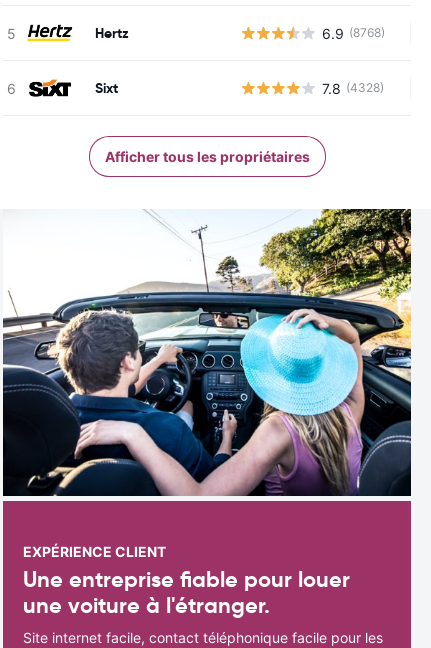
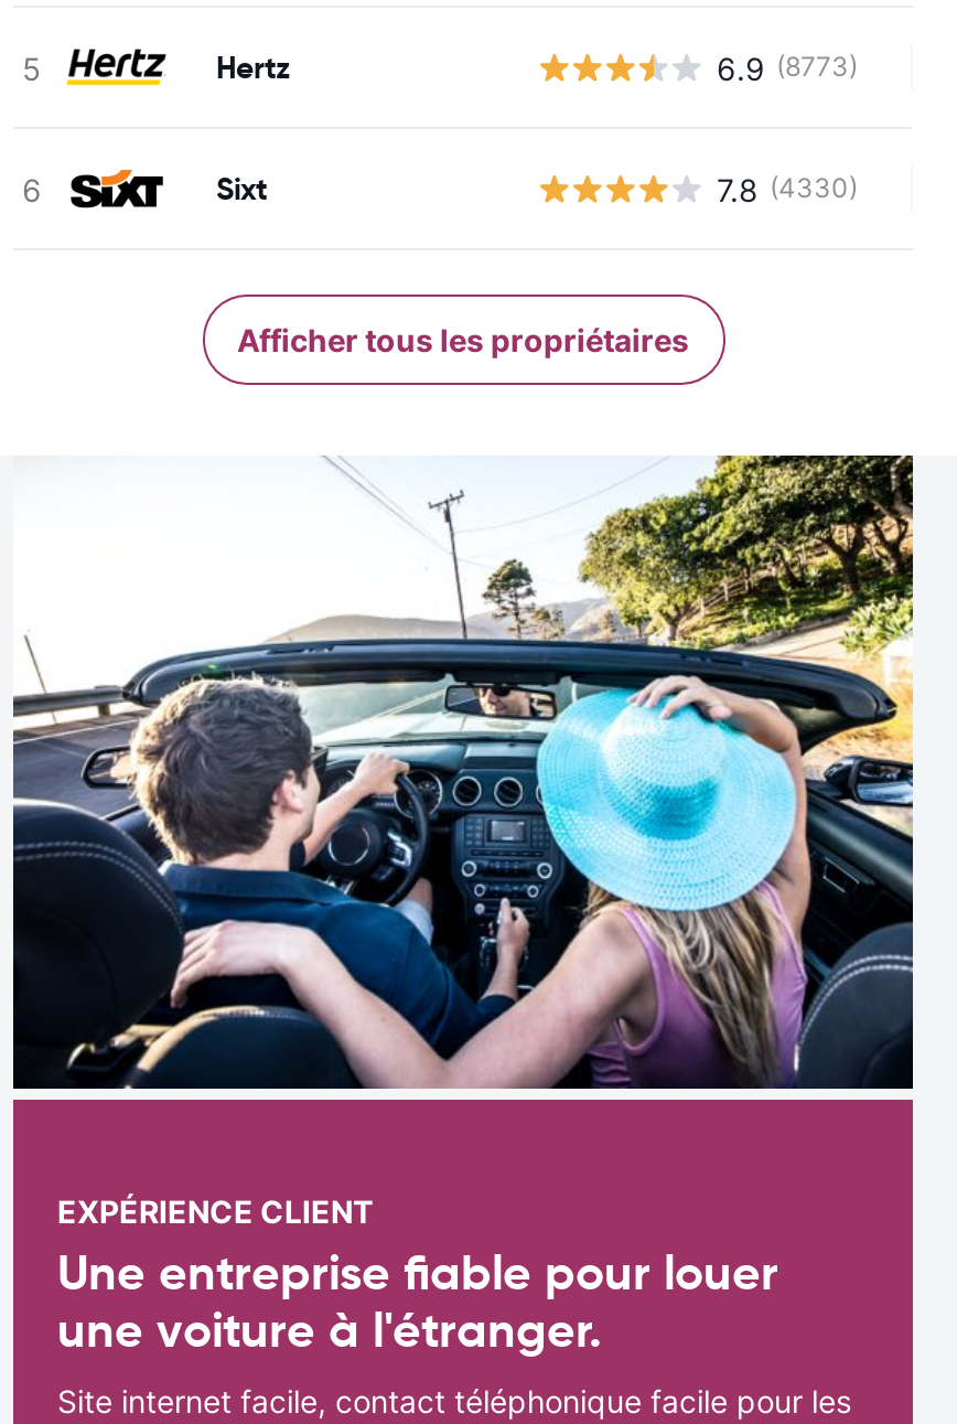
[322,24,385,41] 6.9 (8768) -> [717,49,858,86] 6.9 (8773)
[322,79,384,96] 7.8 (4328) -> [717,170,858,207] 7.8 (4330)

